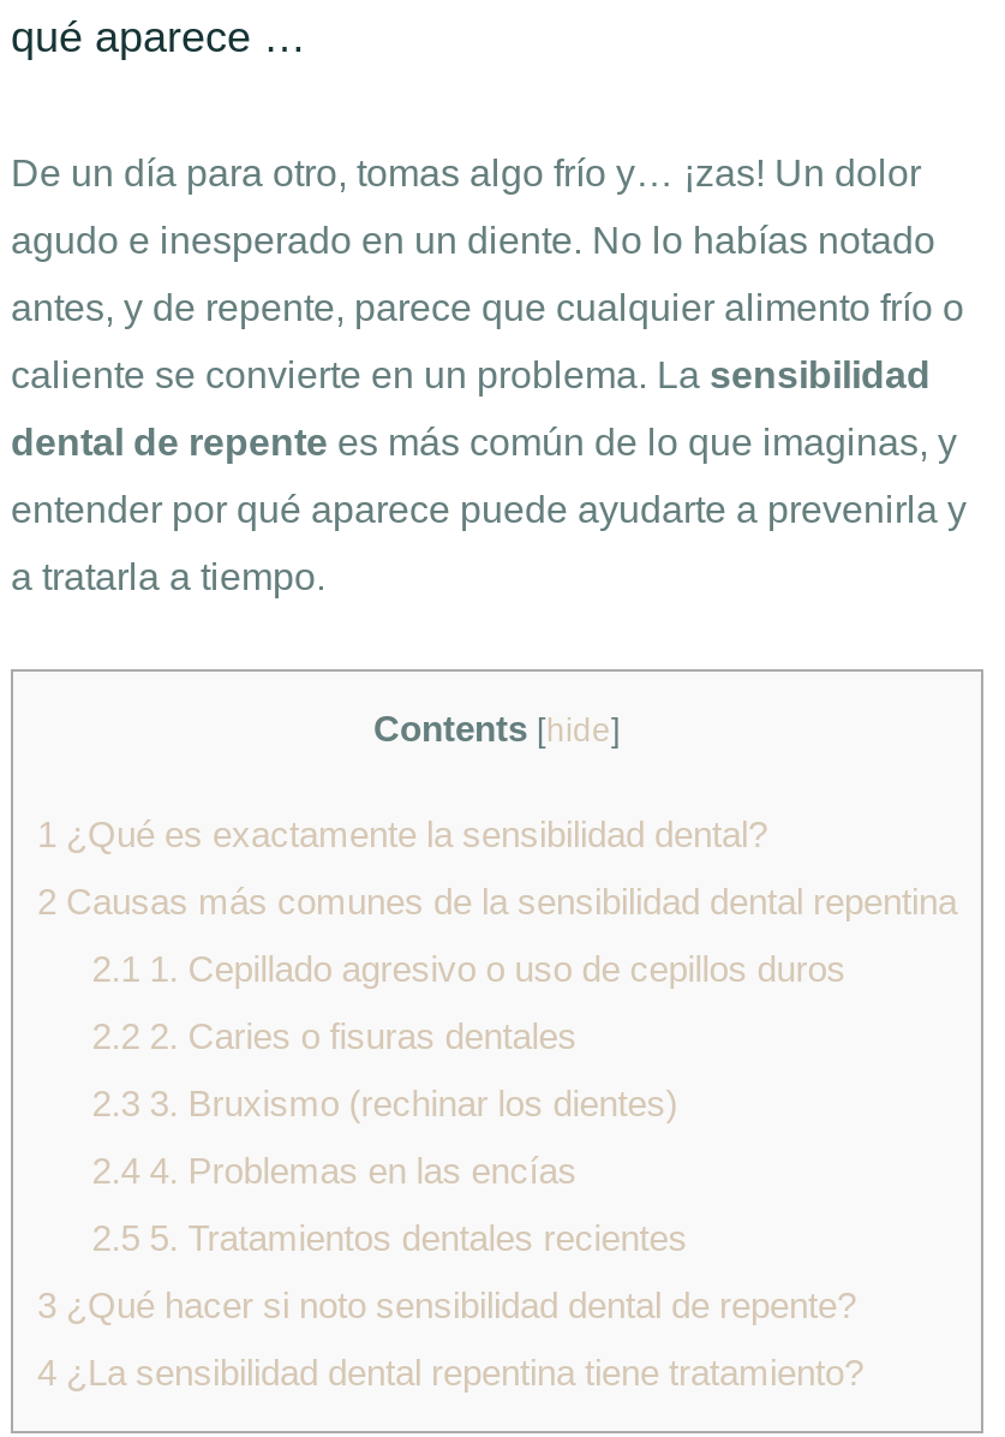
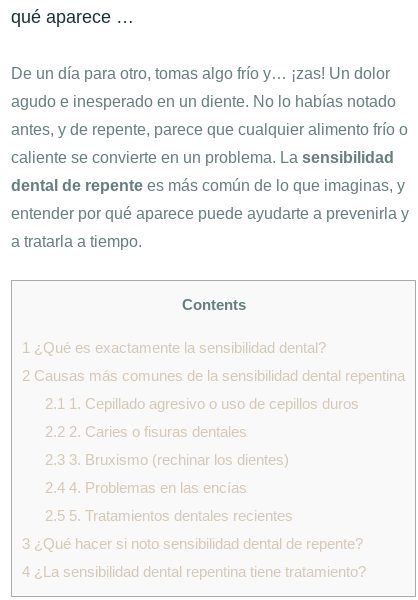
[373,708,621,749] Contents [hide] -> [181,296,245,313] Contents

